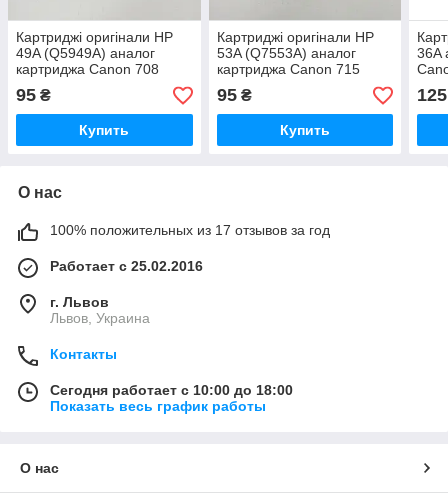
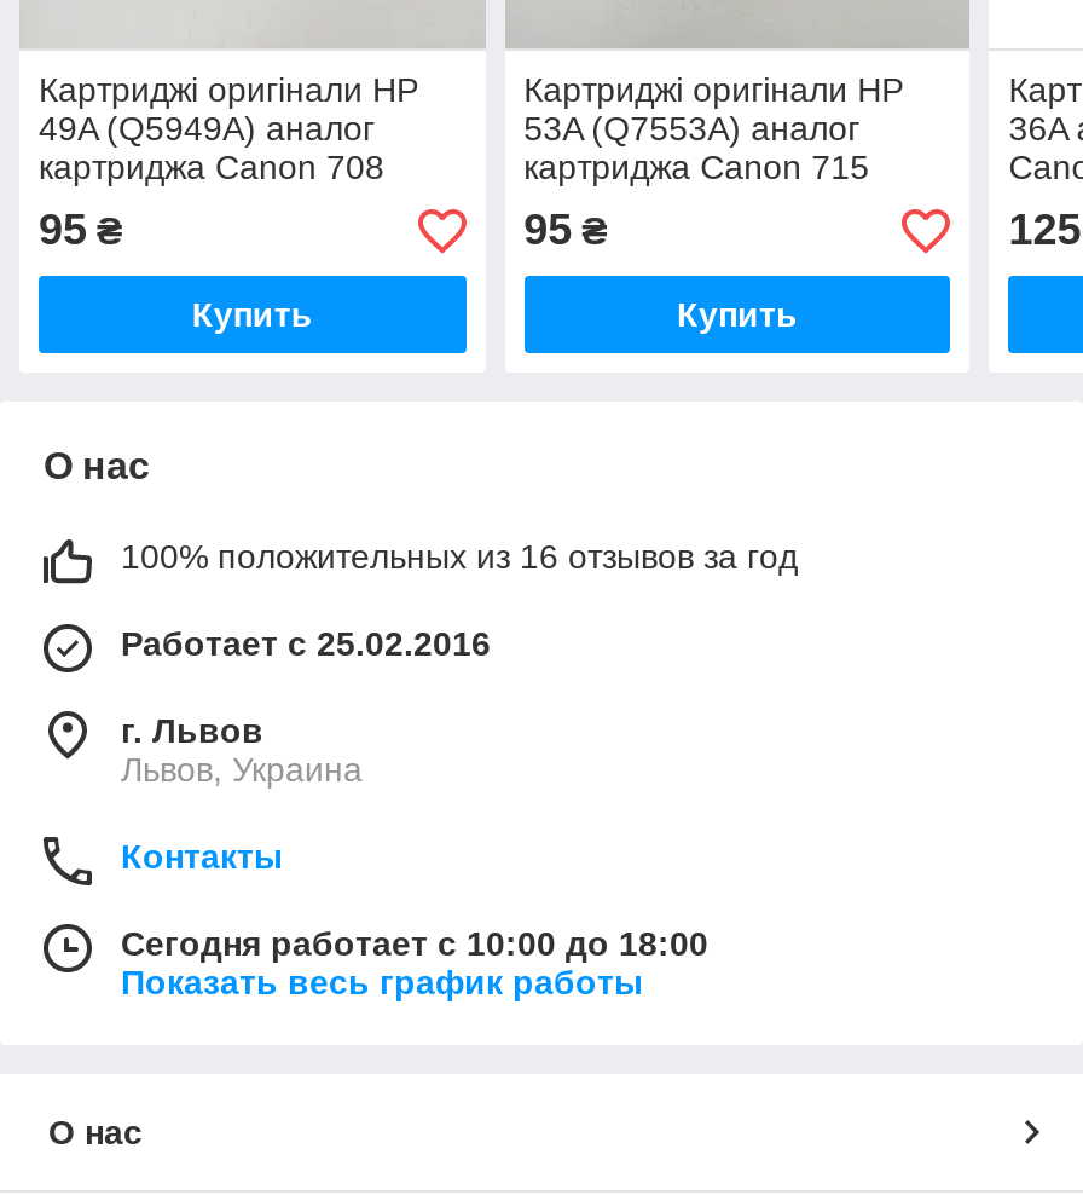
[50,222,330,238] 100% положительных из 17 отзывов за год -> [121,537,798,576] 100% положительных из 16 отзывов за год

